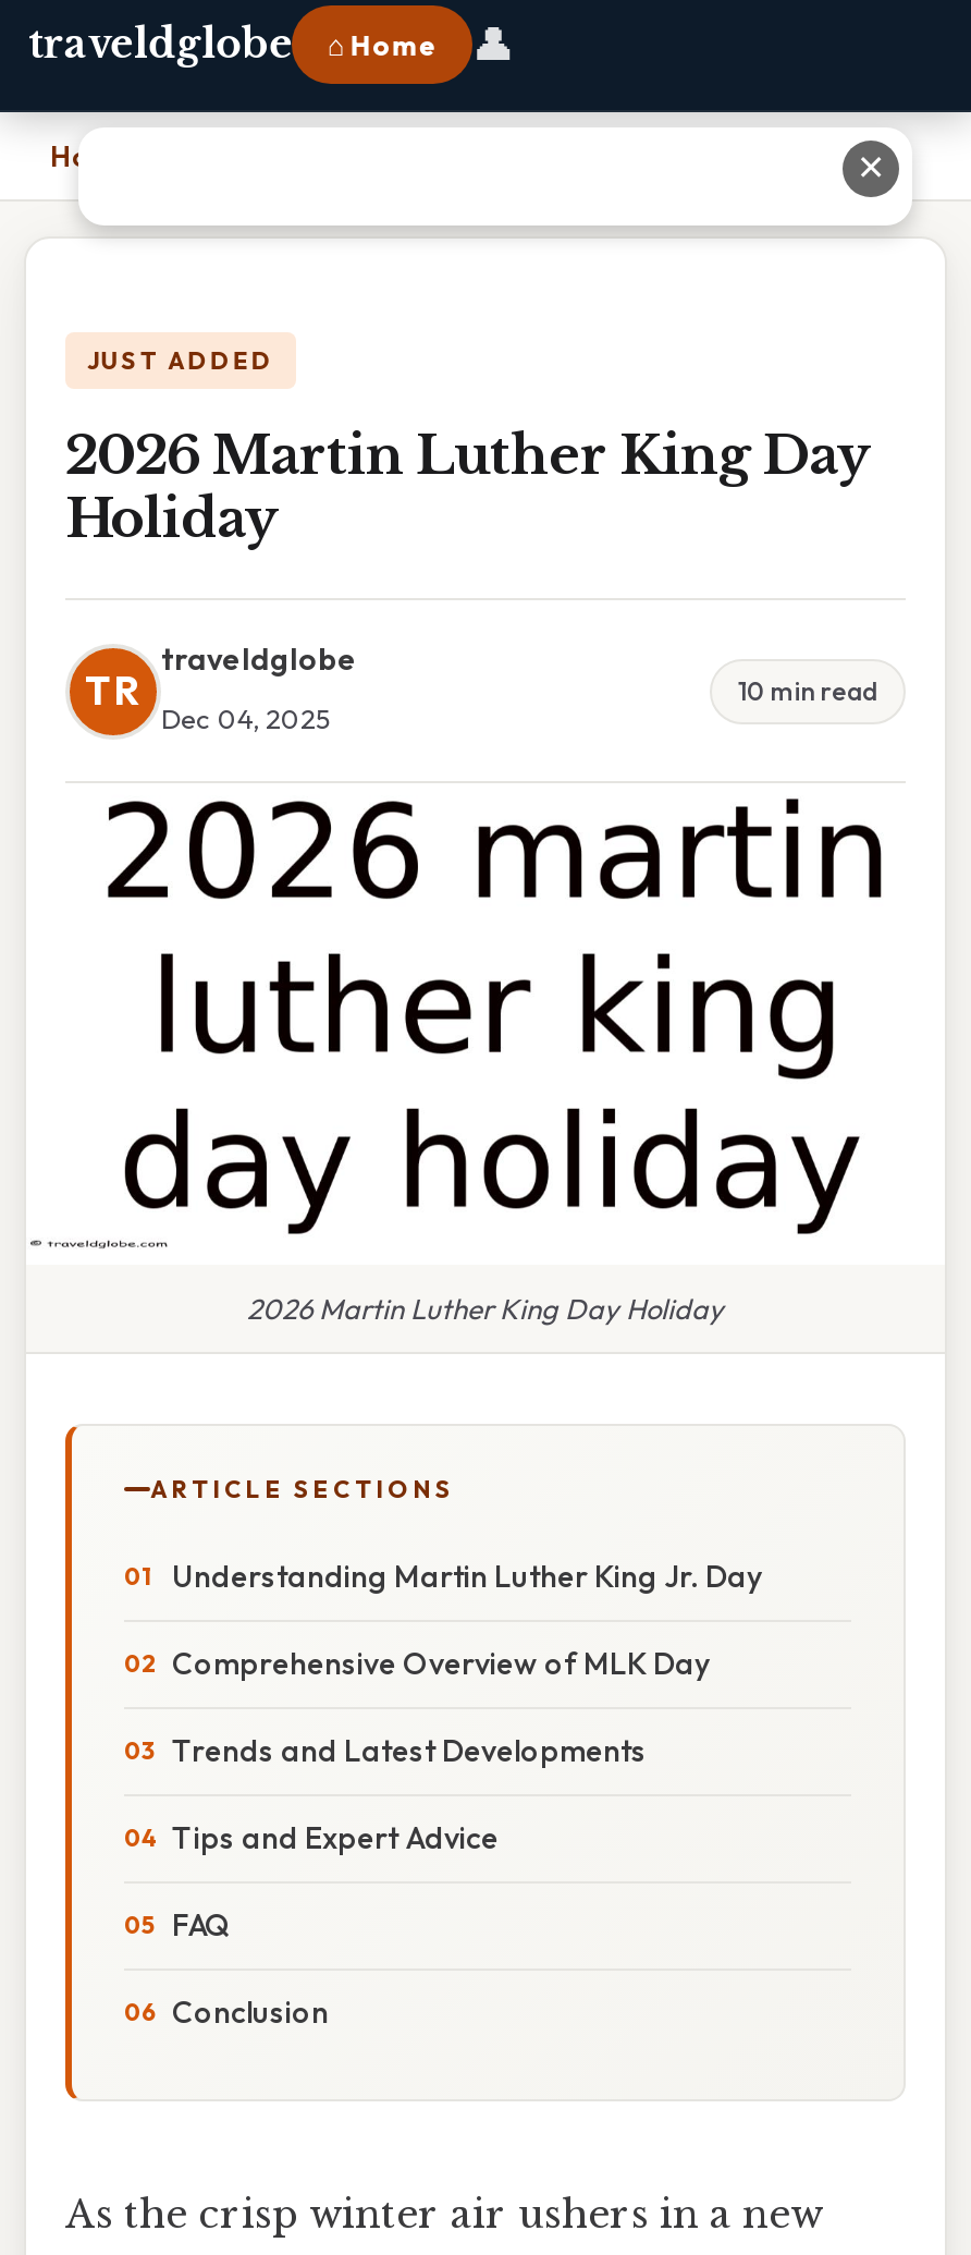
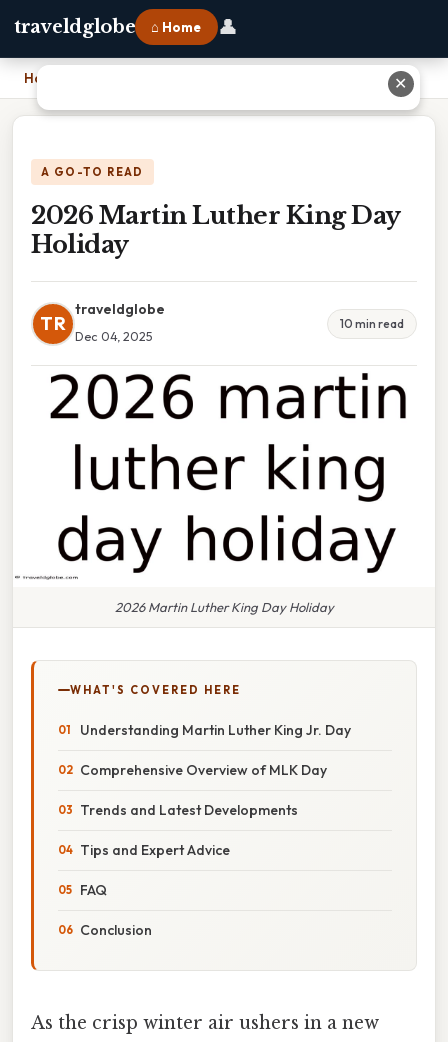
[87,345,274,376] JUST ADDED -> [41,165,144,179] A GO-TO READ
[150,1473,455,1504] ARTICLE SECTIONS -> [70,683,241,697] WHAT'S COVERED HERE

